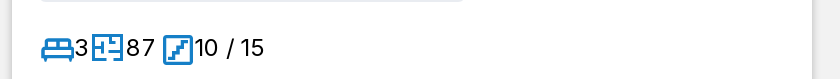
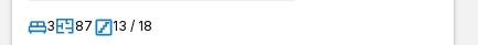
[74,32,264,62] 3 87 10 / 15 -> [46,17,152,34] 3 87 13 / 18

